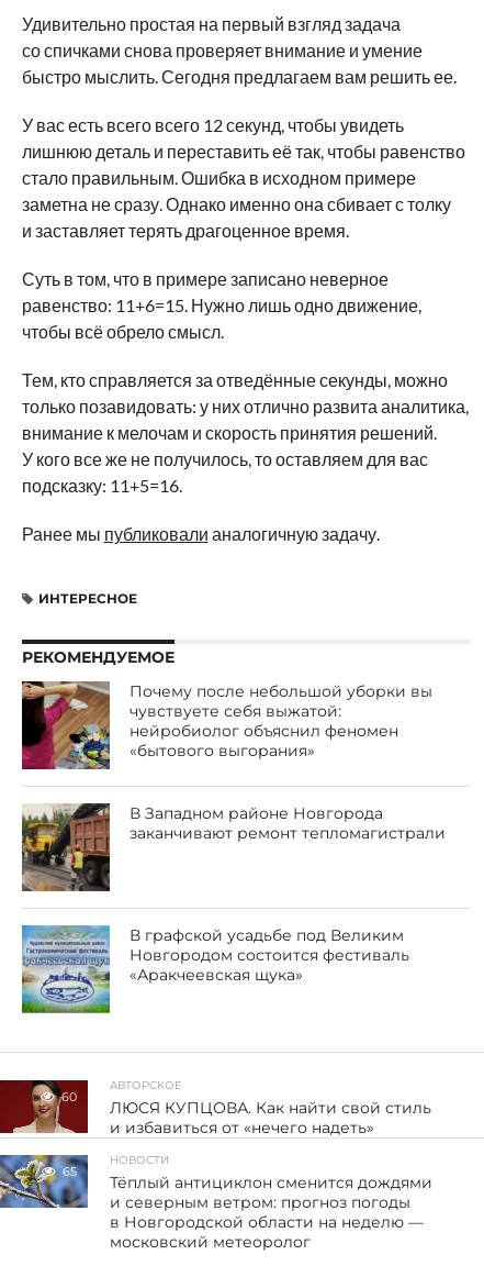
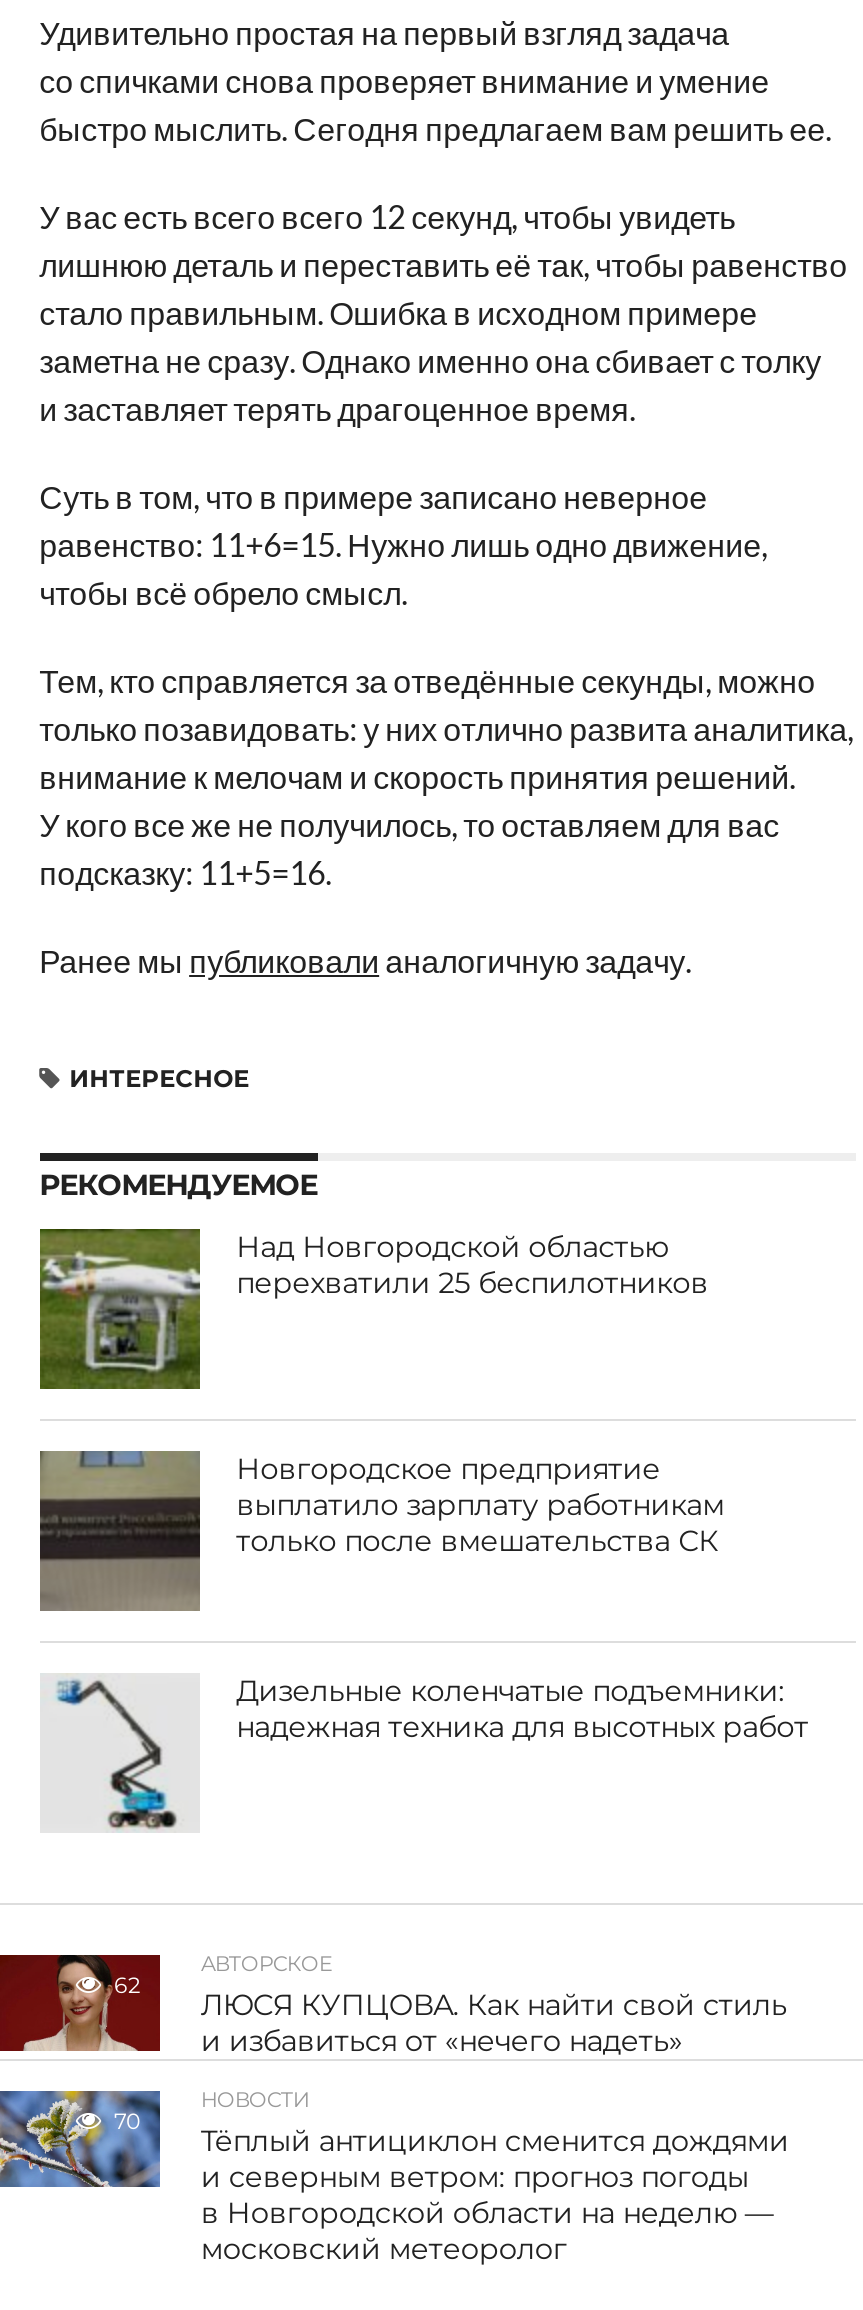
[21,680,433,770] [image] | Почему после небольшой уборки вы | чувствуете себя выжатой: | нейробиолог объяснил феномен | «бытового выгорания» -> [38,1227,708,1391] [image] | Над Новгородской областью | перехватили 25 беспилотников
[22,802,446,892] [image] | В Западном районе Новгорода | заканчивают ремонт тепломагистрали -> [40,1449,724,1613] [image] | Новгородское предприятие | выплатило зарплату работникам | только после вмешательства СК
[21,924,410,1014] [image] | В графской усадьбе под Великим | Новгородом состоится фестиваль | «Аракчеевская щука» -> [40,1672,808,1833] [image] | Дизельные коленчатые подъемники: | надежная техника для высотных работ
[61,1089,77,1104] 60 -> [114,1970,140,1998] 62
[63,1163,77,1179] 65 -> [114,2106,140,2134] 70

